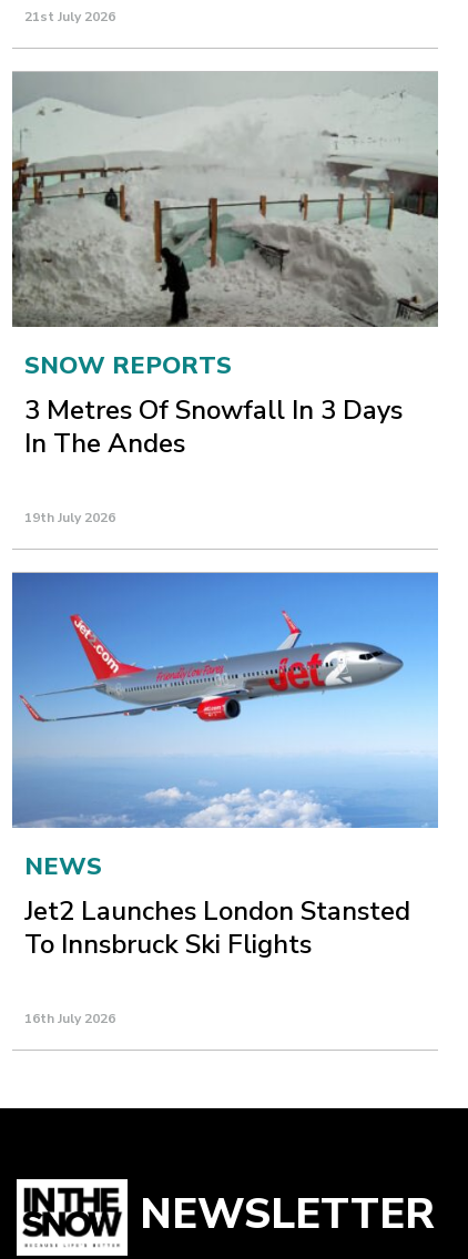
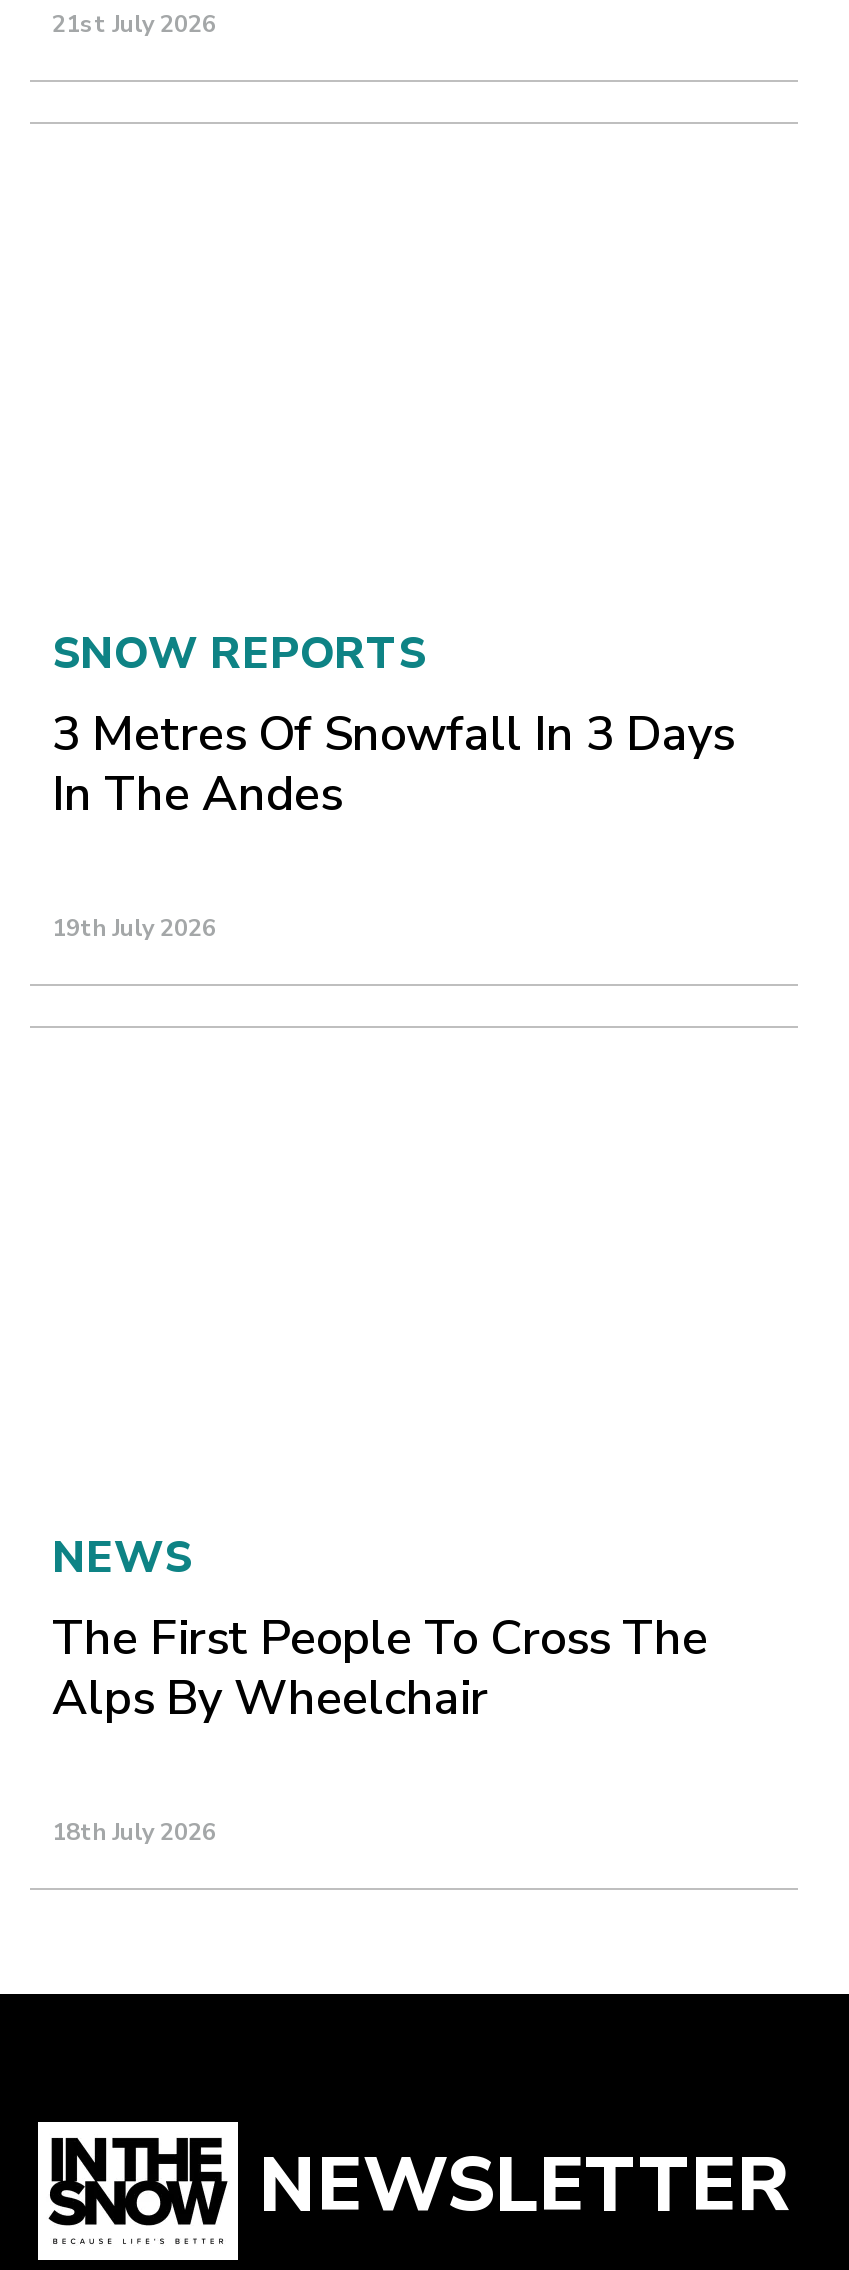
[11,71,439,328] [image] -> none
[11,572,439,829] [image] -> none
[24,893,410,962] Jet2 Launches London Stansted | To Innsbruck Ski Flights -> [52,1606,708,1730] The First People To Cross The | Alps By Wheelchair
[24,1010,115,1027] 16th July 2026 -> [52,1816,216,1848] 18th July 2026

